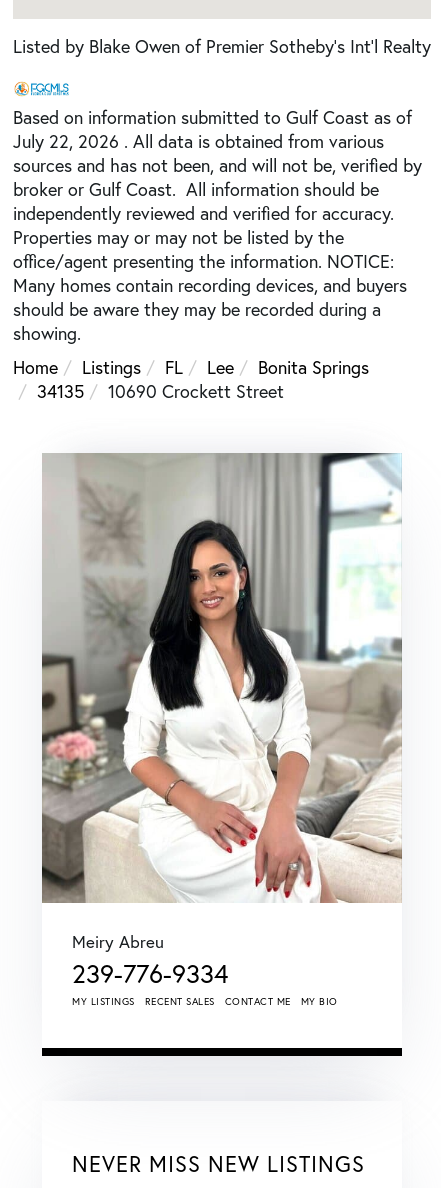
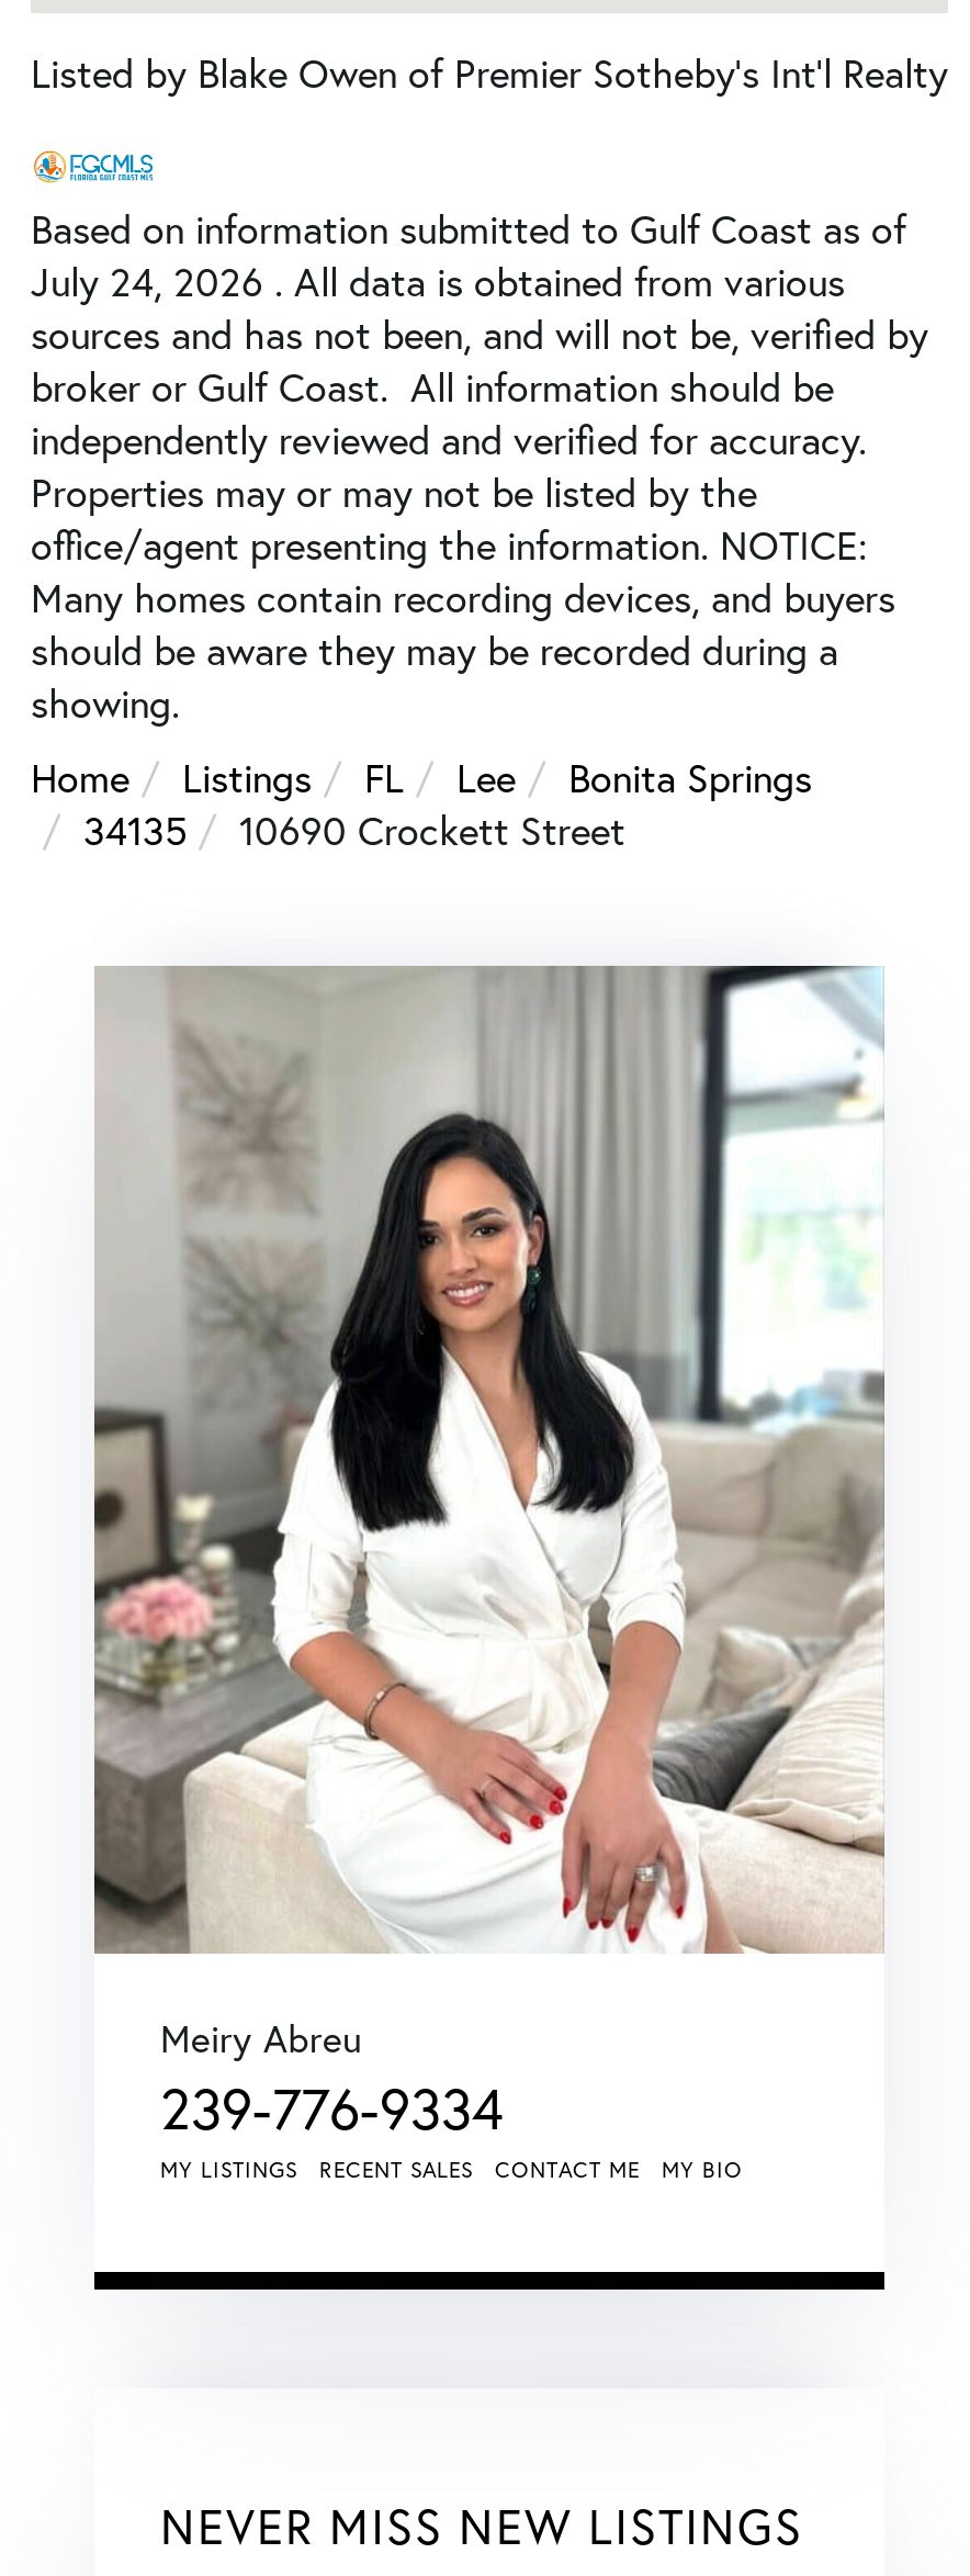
[13,129,384,153] July 22, 2026 . All data is obtained from various -> [31,254,845,307] July 24, 2026 . All data is obtained from various

